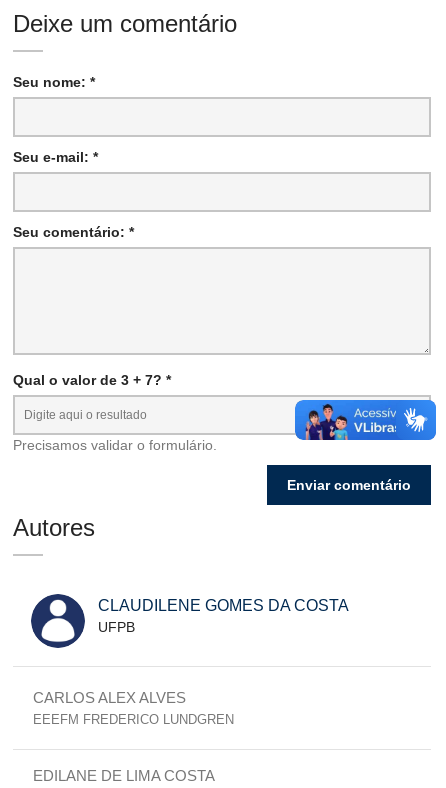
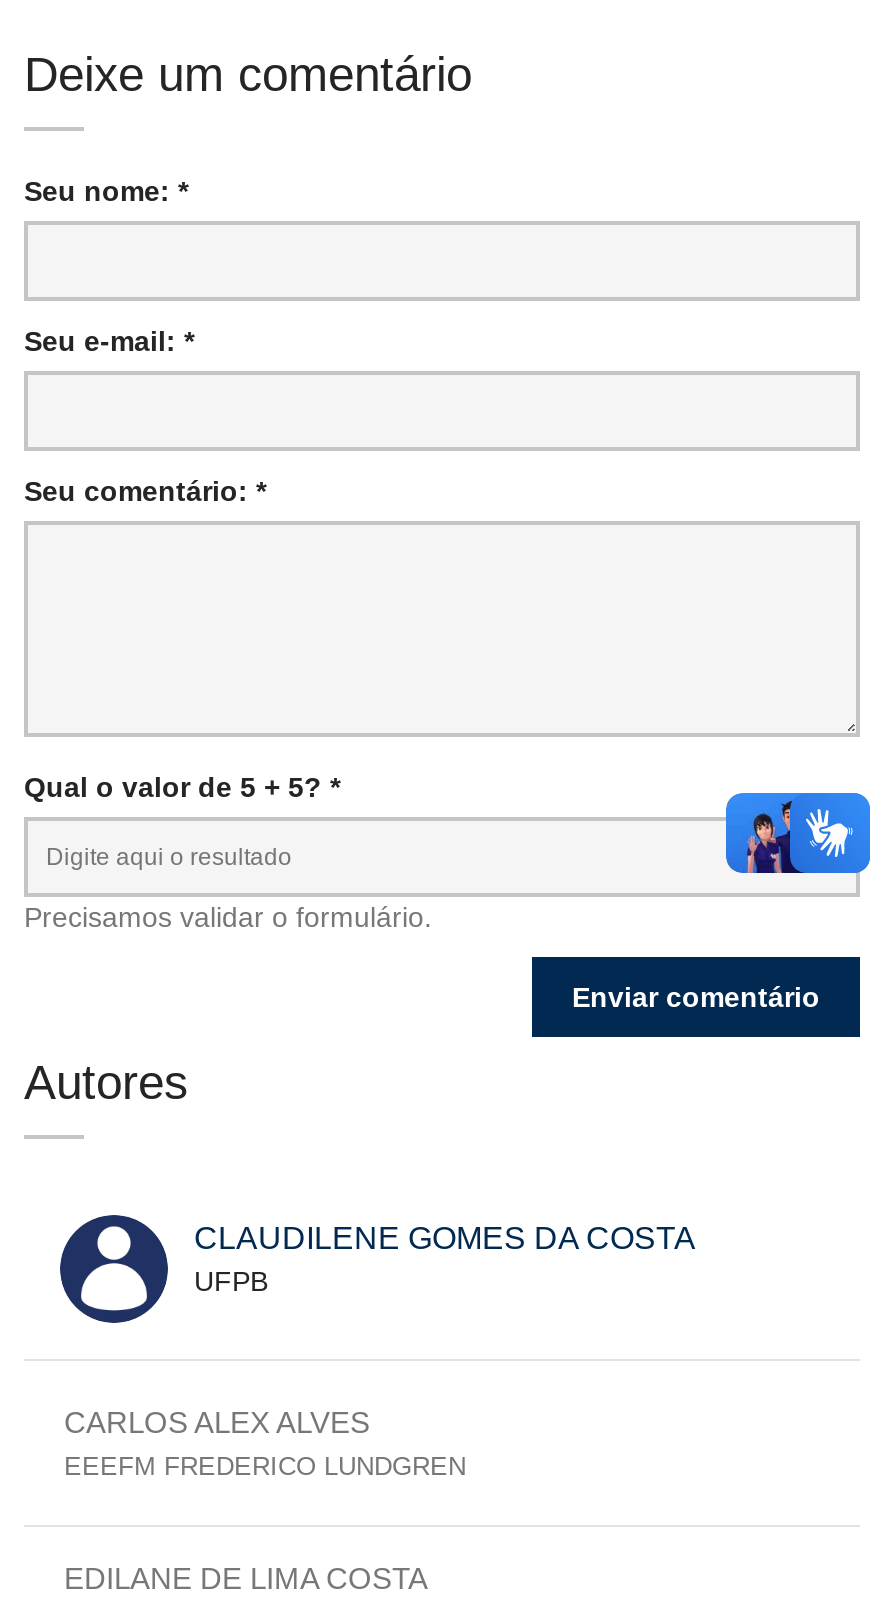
[13,372,171,388] Qual o valor de 3 + 7? * -> [24,771,340,803] Qual o valor de 5 + 5? *
[294,383,437,441] [image] -> [588,791,872,907] [image]

